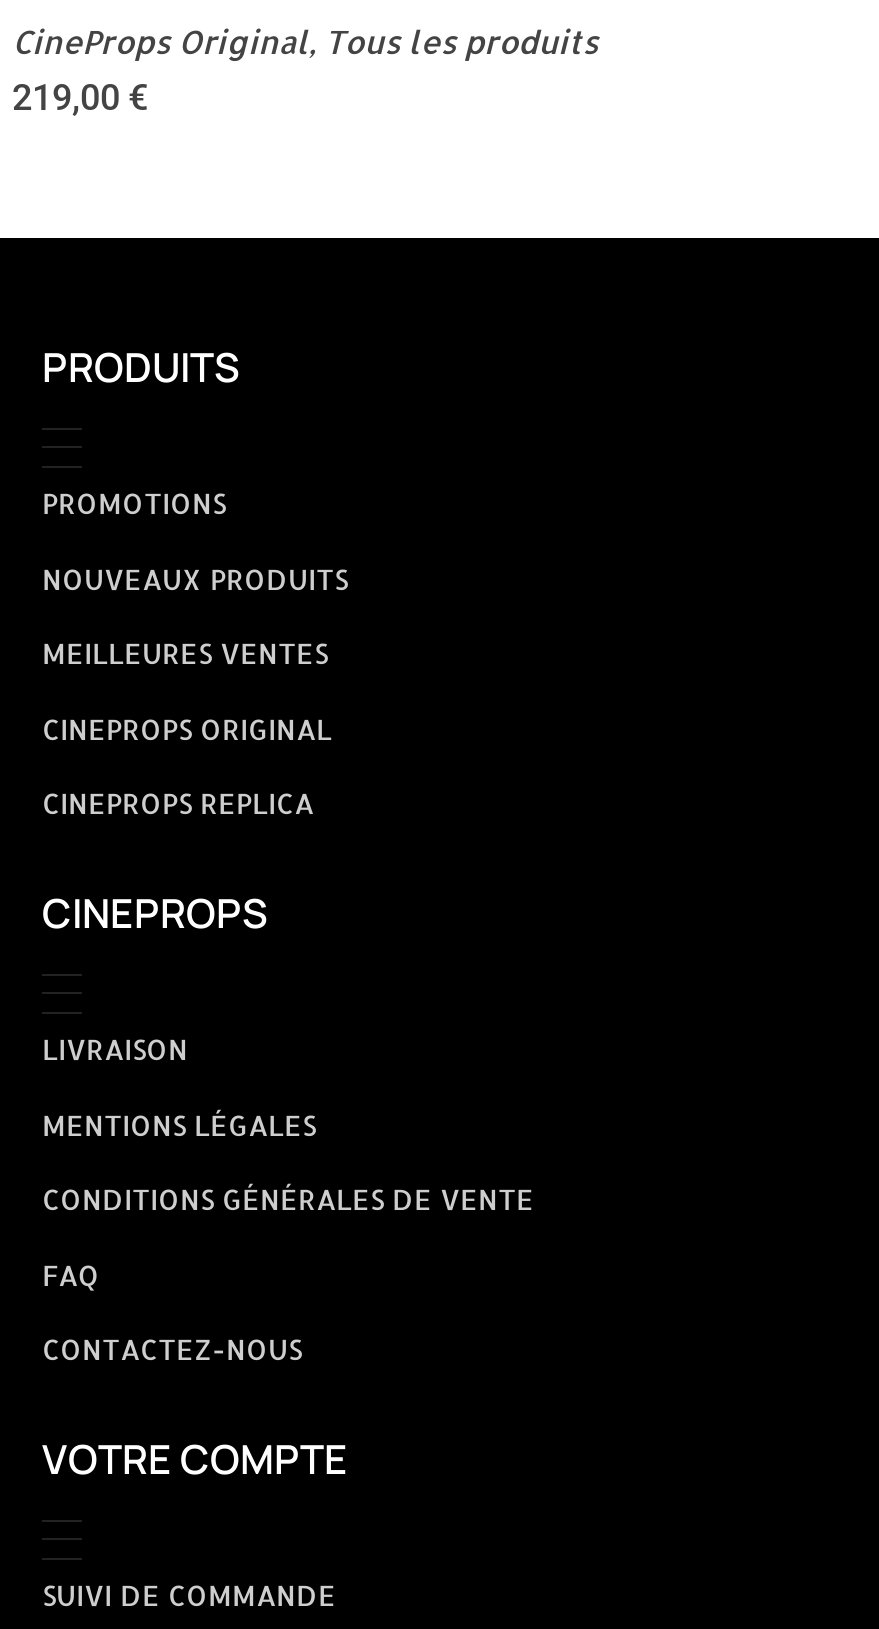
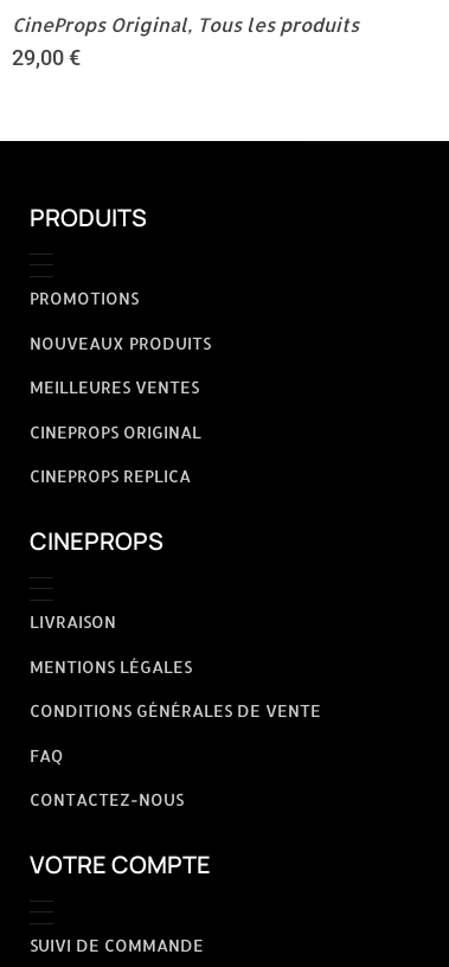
[12,75,148,117] 219,00 € -> [12,45,81,70] 29,00 €

